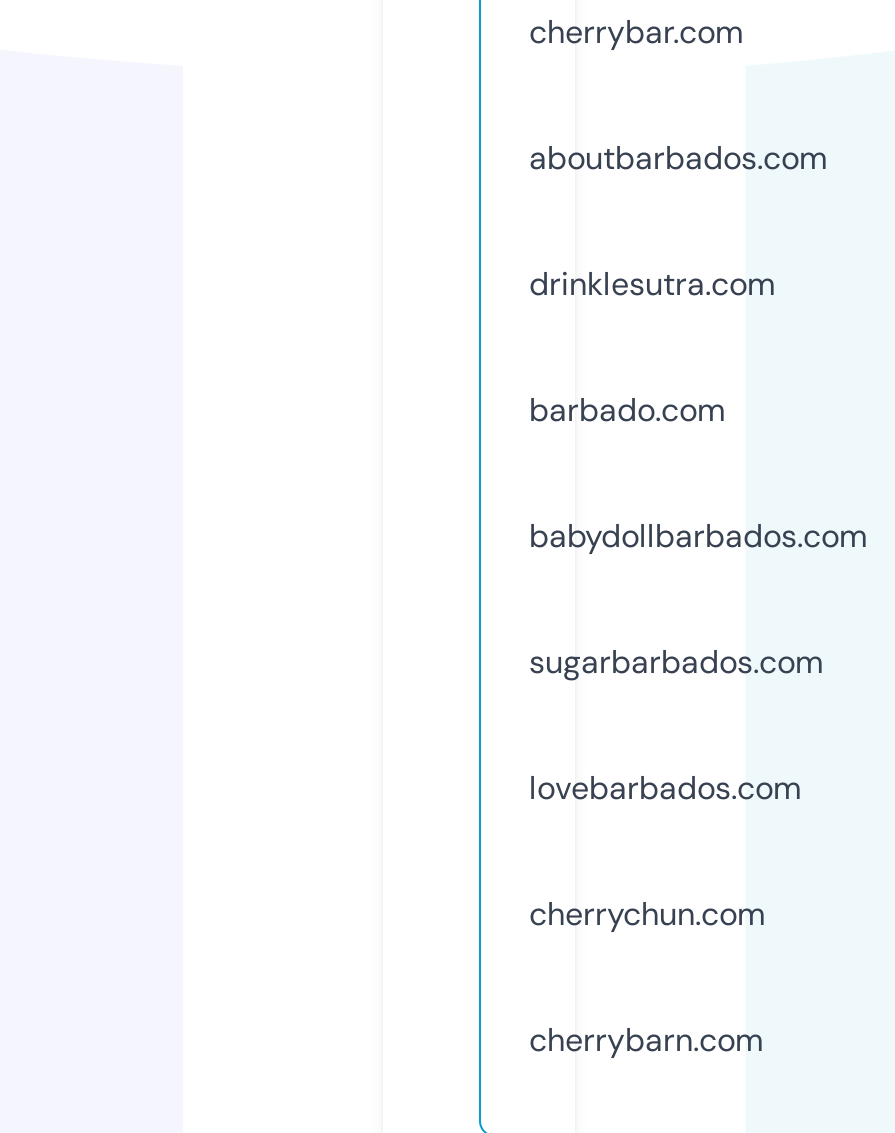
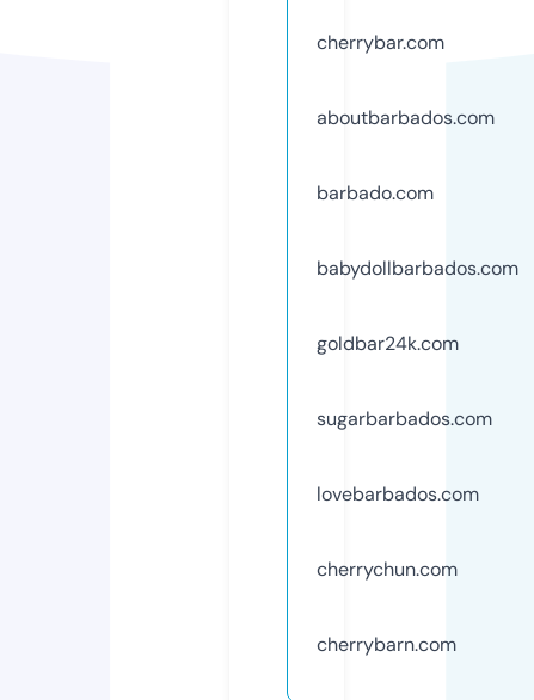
[529,263,775,305] drinklesutra.com -> none
moved [529,389,867,557] -> [317,180,518,280]: barbado.com | babydollbarbados.com
none -> [317,331,459,356] goldbar24k.com

